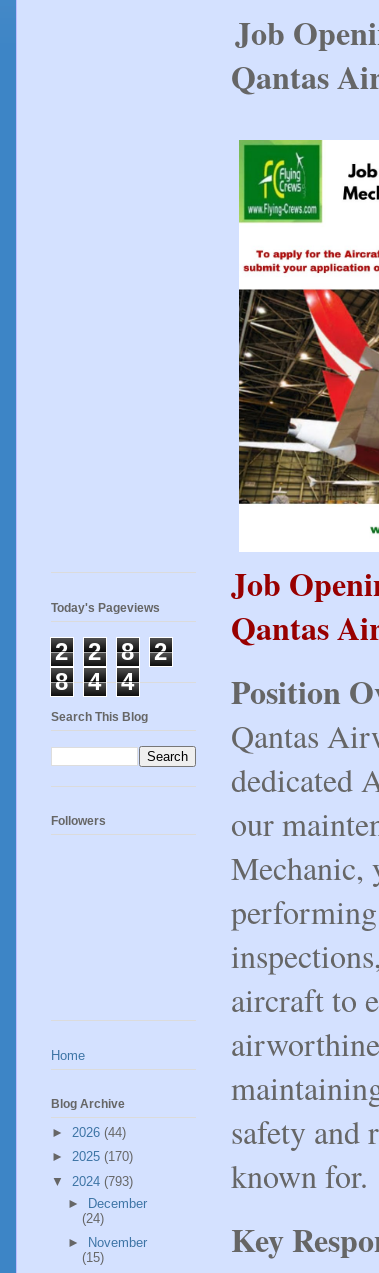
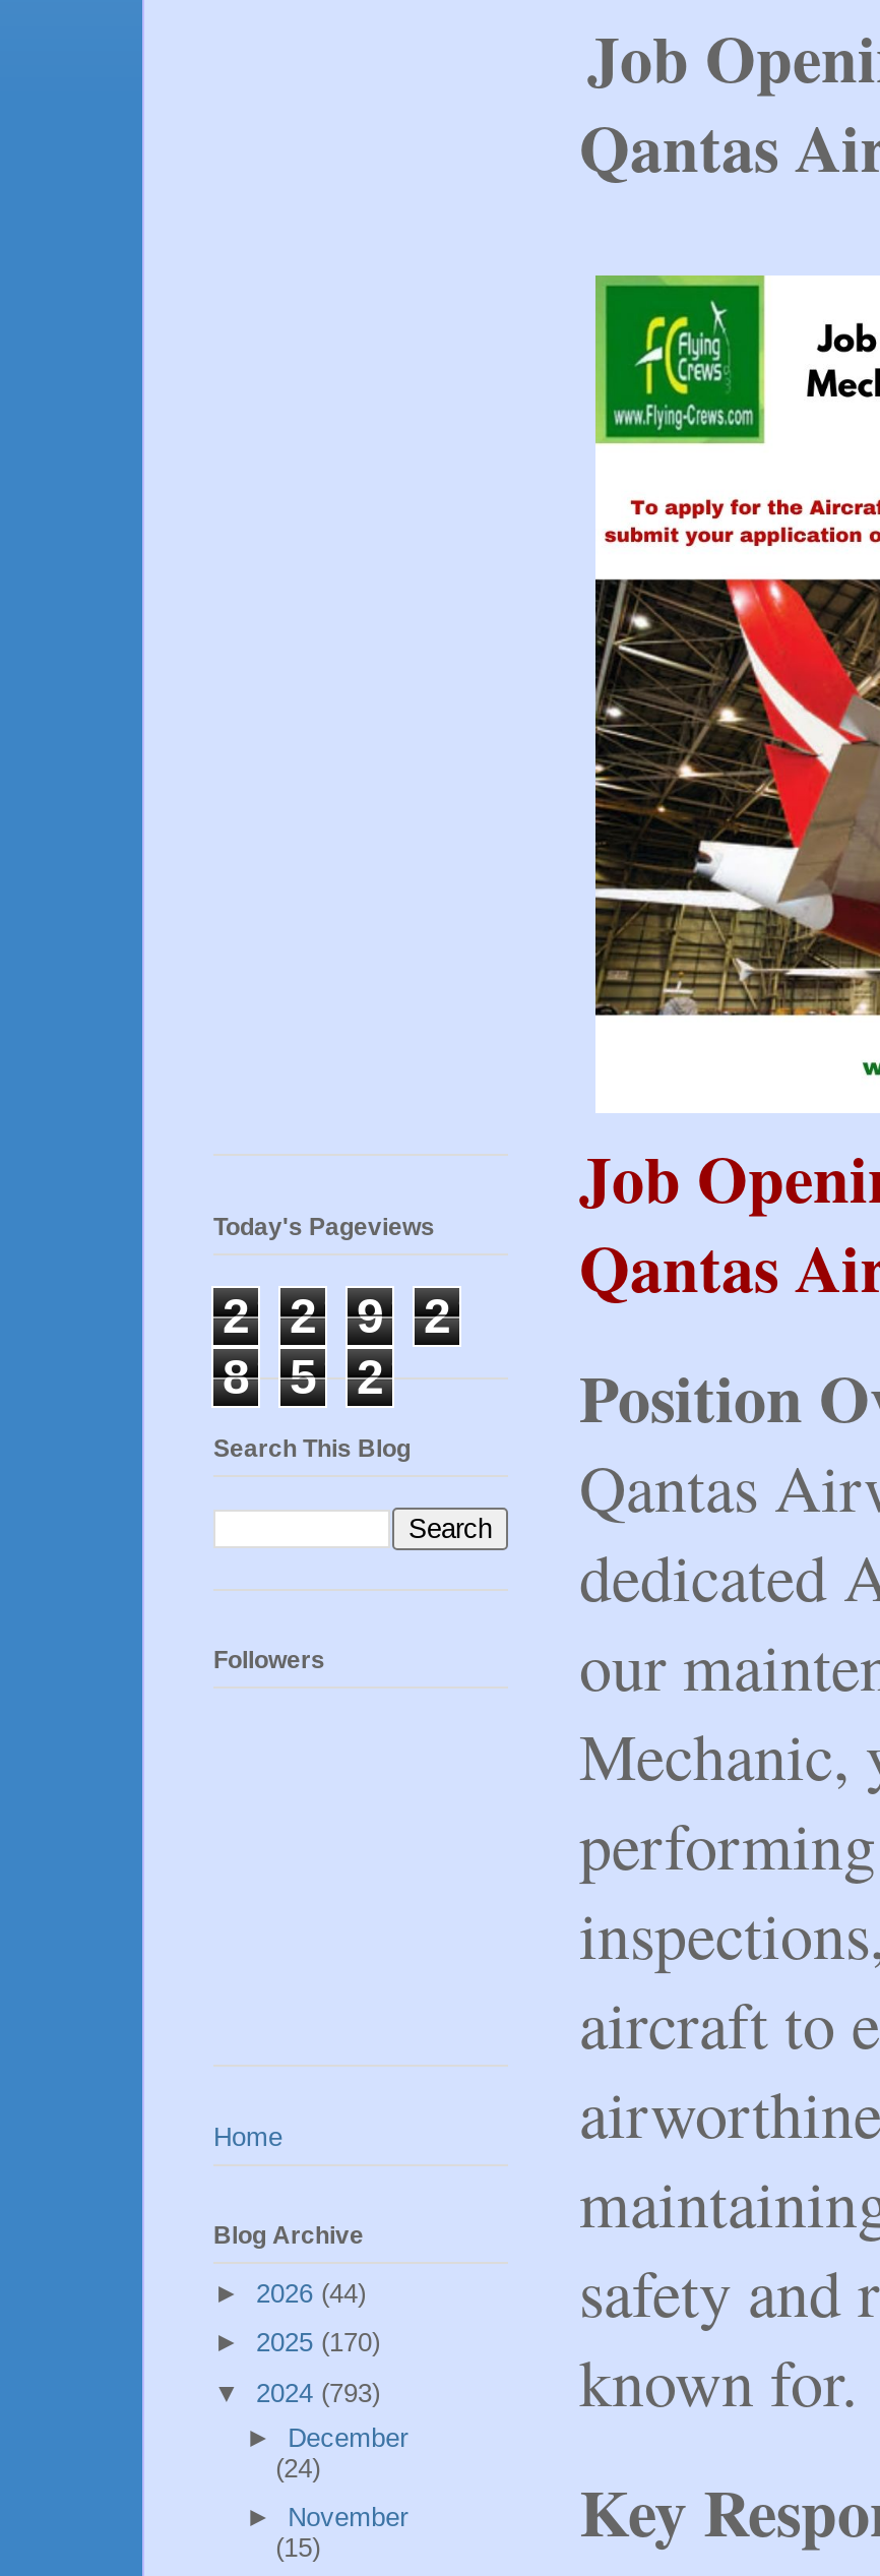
[55,638,167,665] 2 2 8 2 -> [223,1287,450,1342] 2 2 9 2
[88,668,101,695] 4 -> [290,1348,316,1403] 5
[121,668,134,695] 4 -> [357,1348,383,1403] 2

